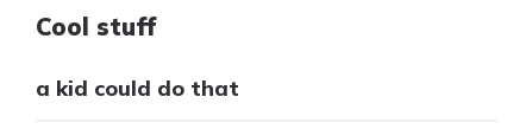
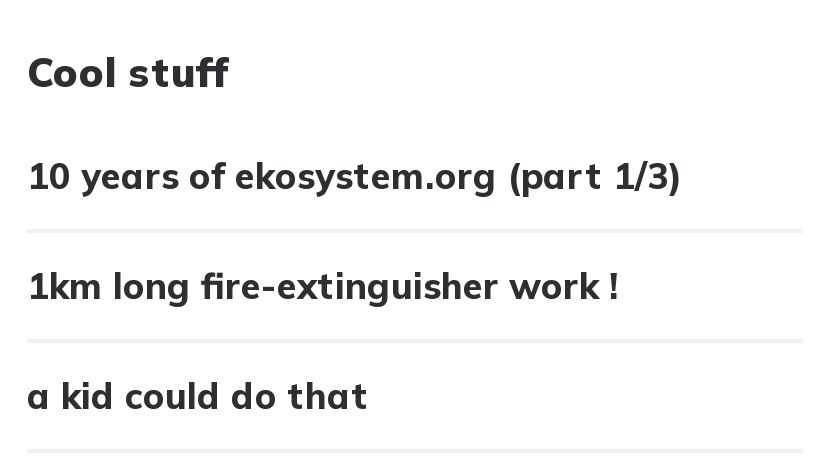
none -> [27,153,683,309] 10 years of ekosystem.org (part 1/3) | 1km long fire-extinguisher work !

